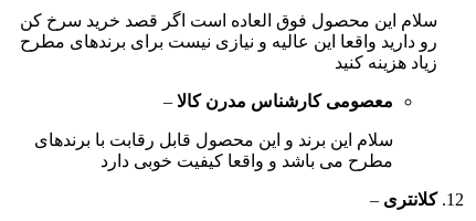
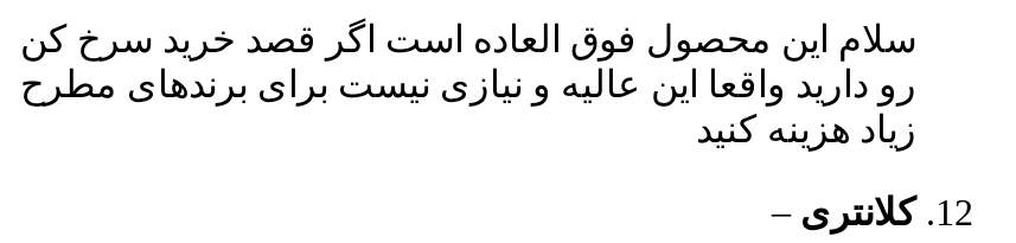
[34,92,393,170] معصومی کارشناس مدرن کالا – | سلام این برند و این محصول قابل رقابت با برندهای | مطرح می باشد و واقعا کیفیت خوبی دارد -> none

